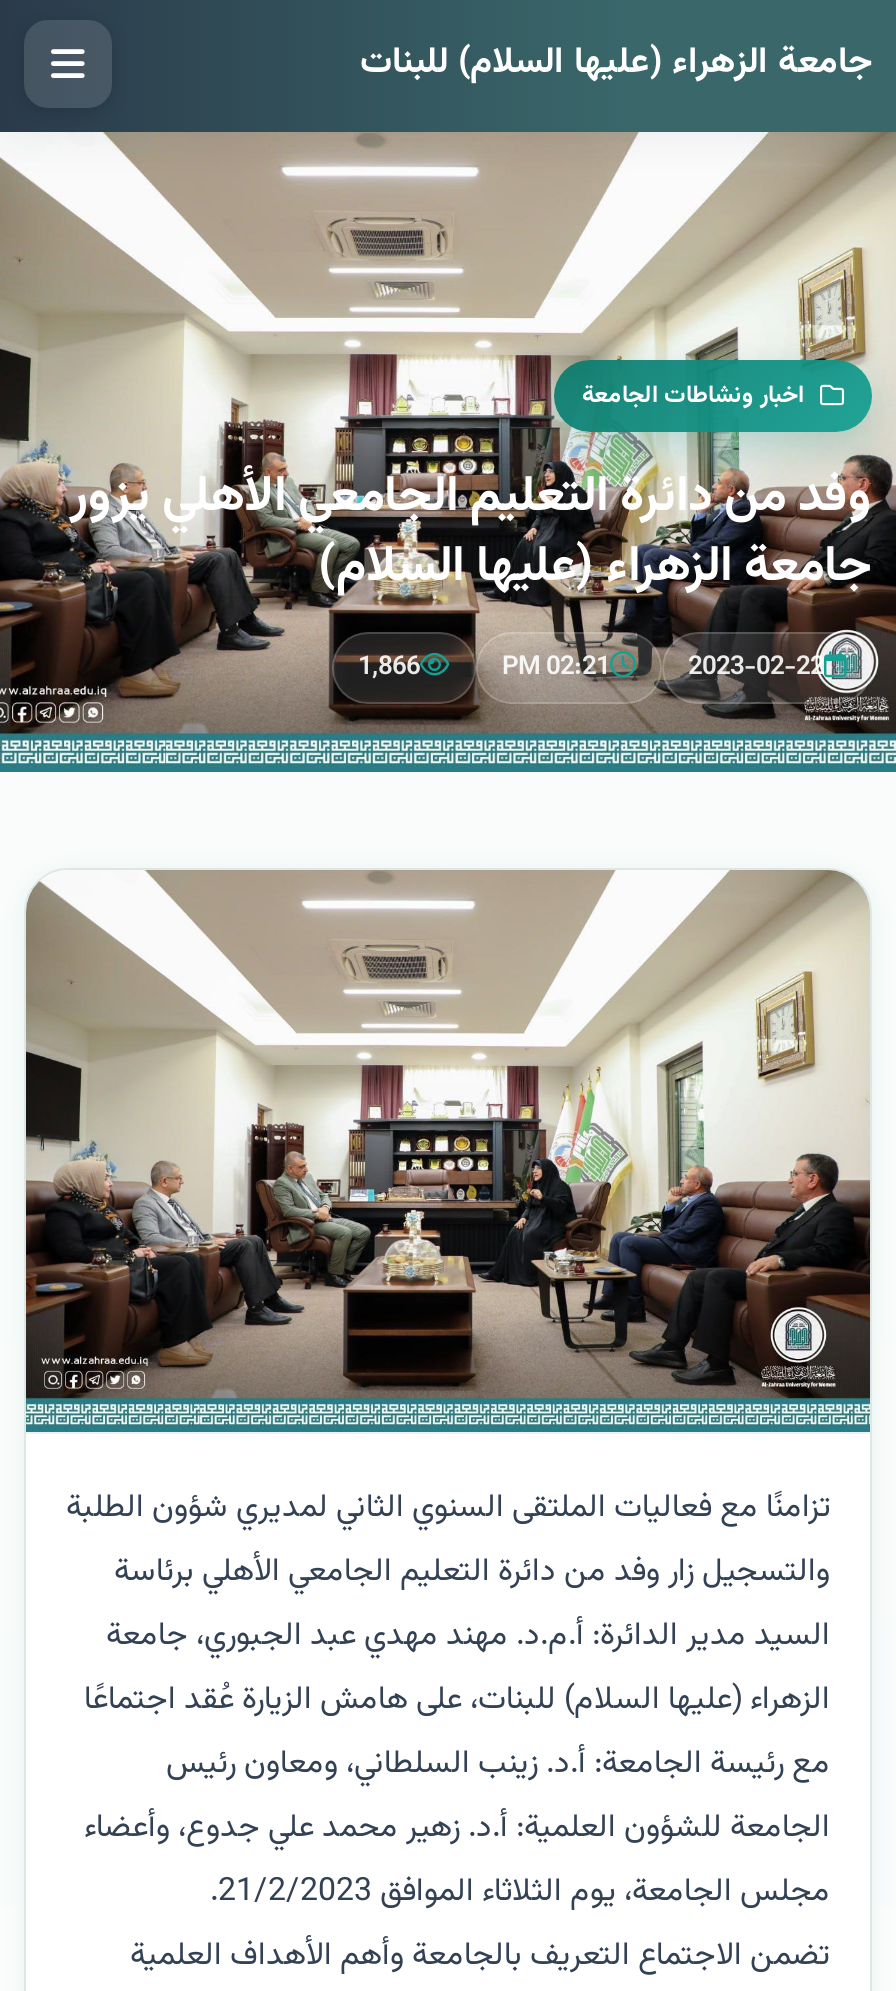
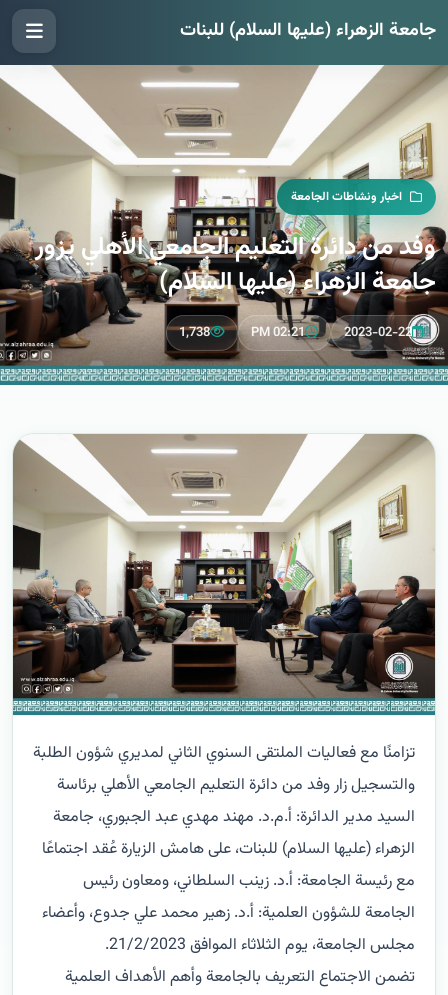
[358,648,420,688] 1,866 -> [179,323,210,343] 1,738

